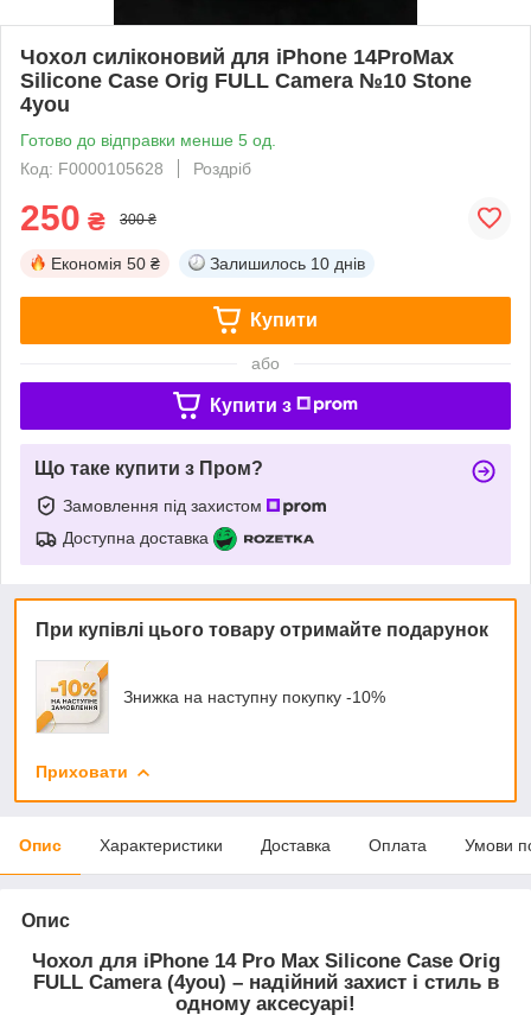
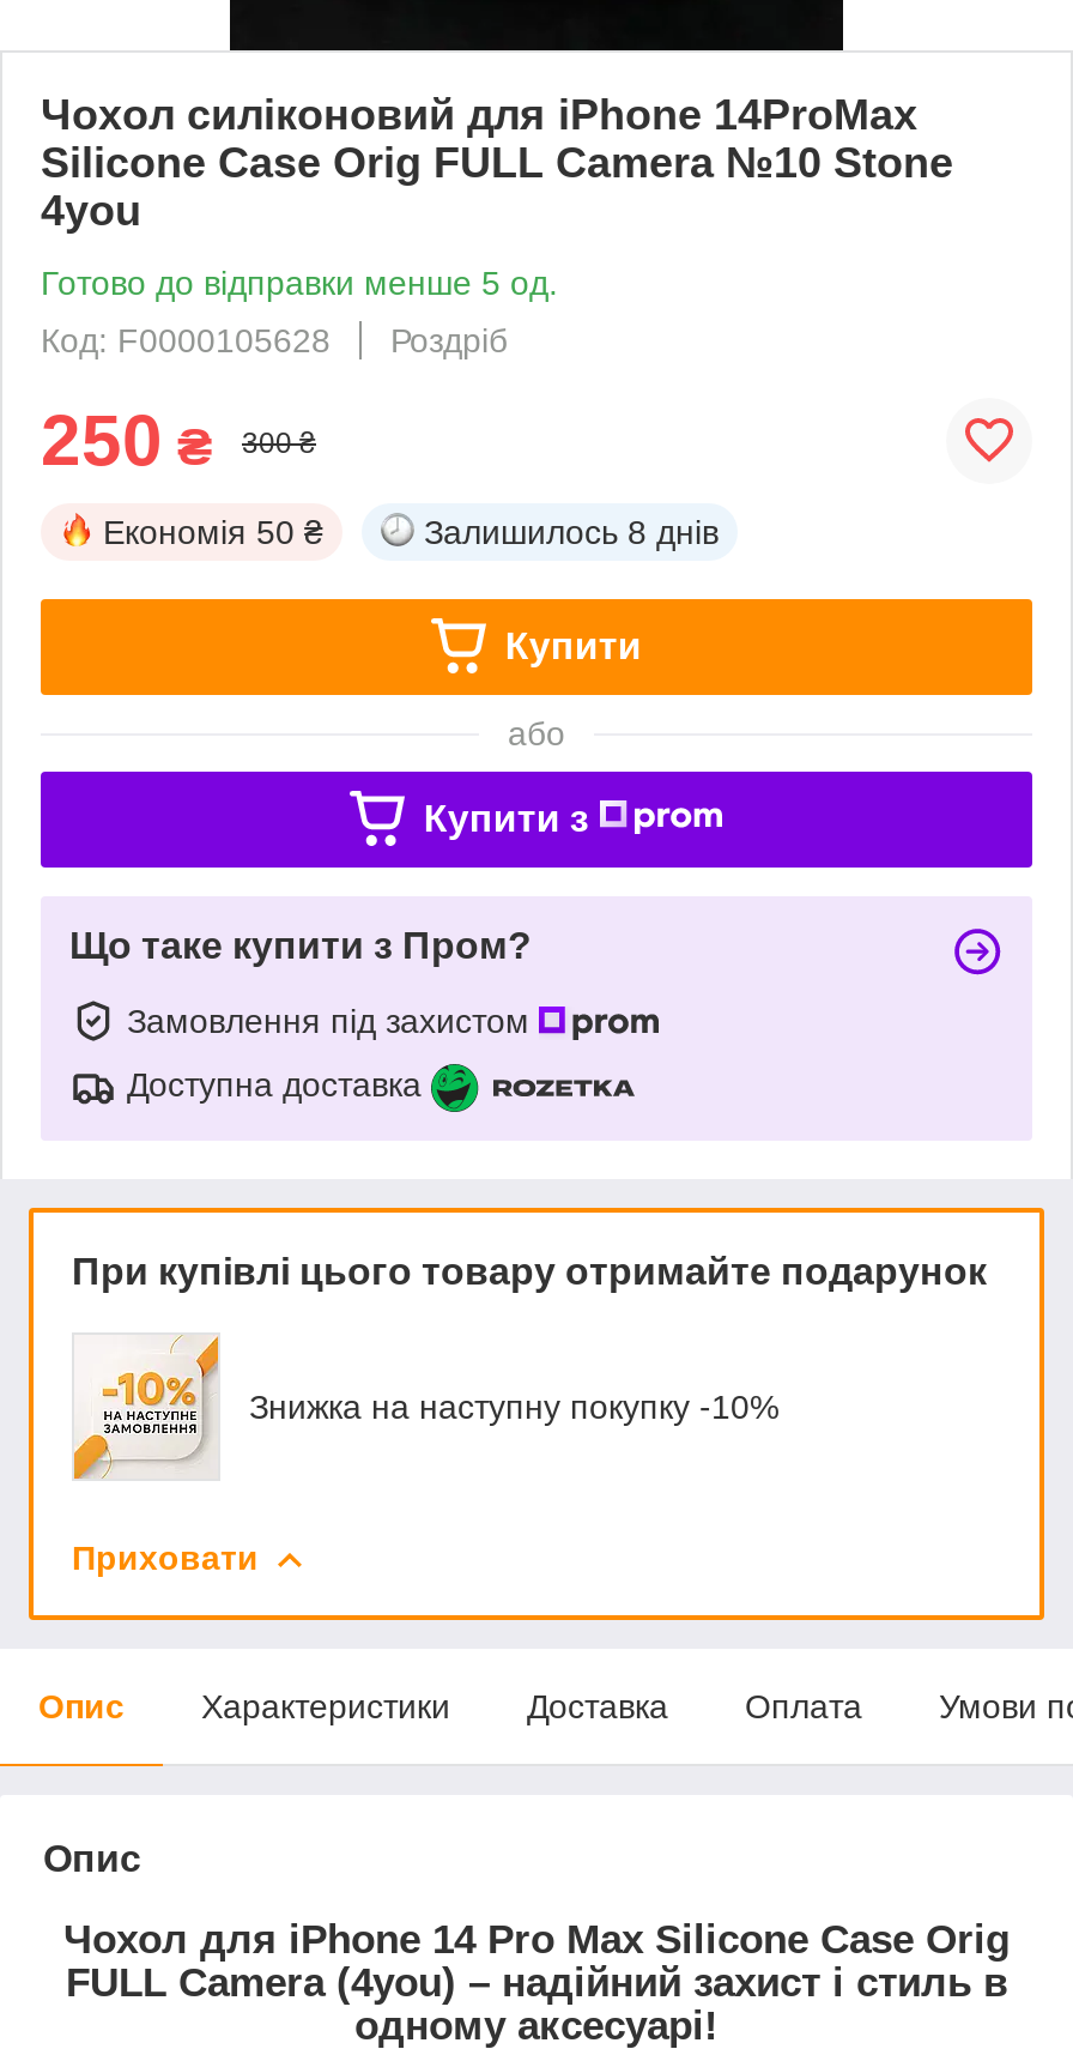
[210,254,365,273] Залишилось 10 днів -> [424,512,719,551] Залишилось 8 днів

